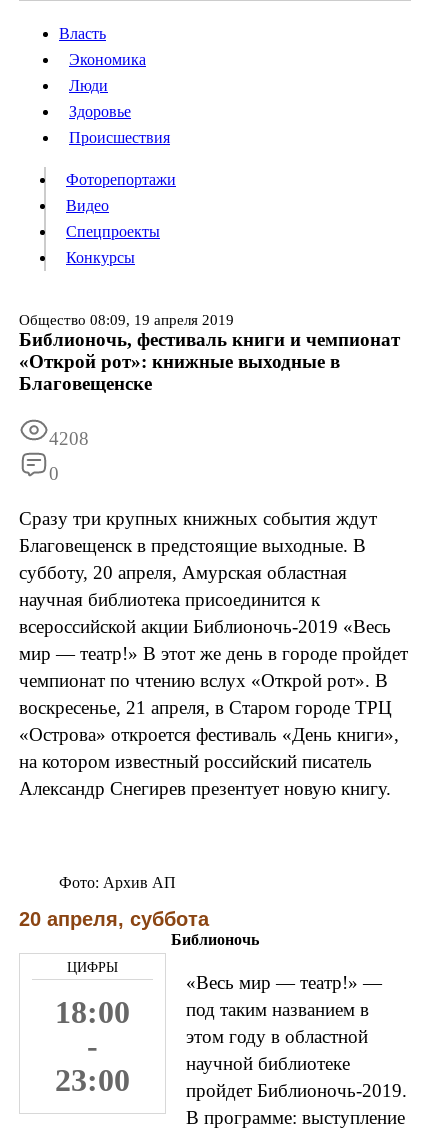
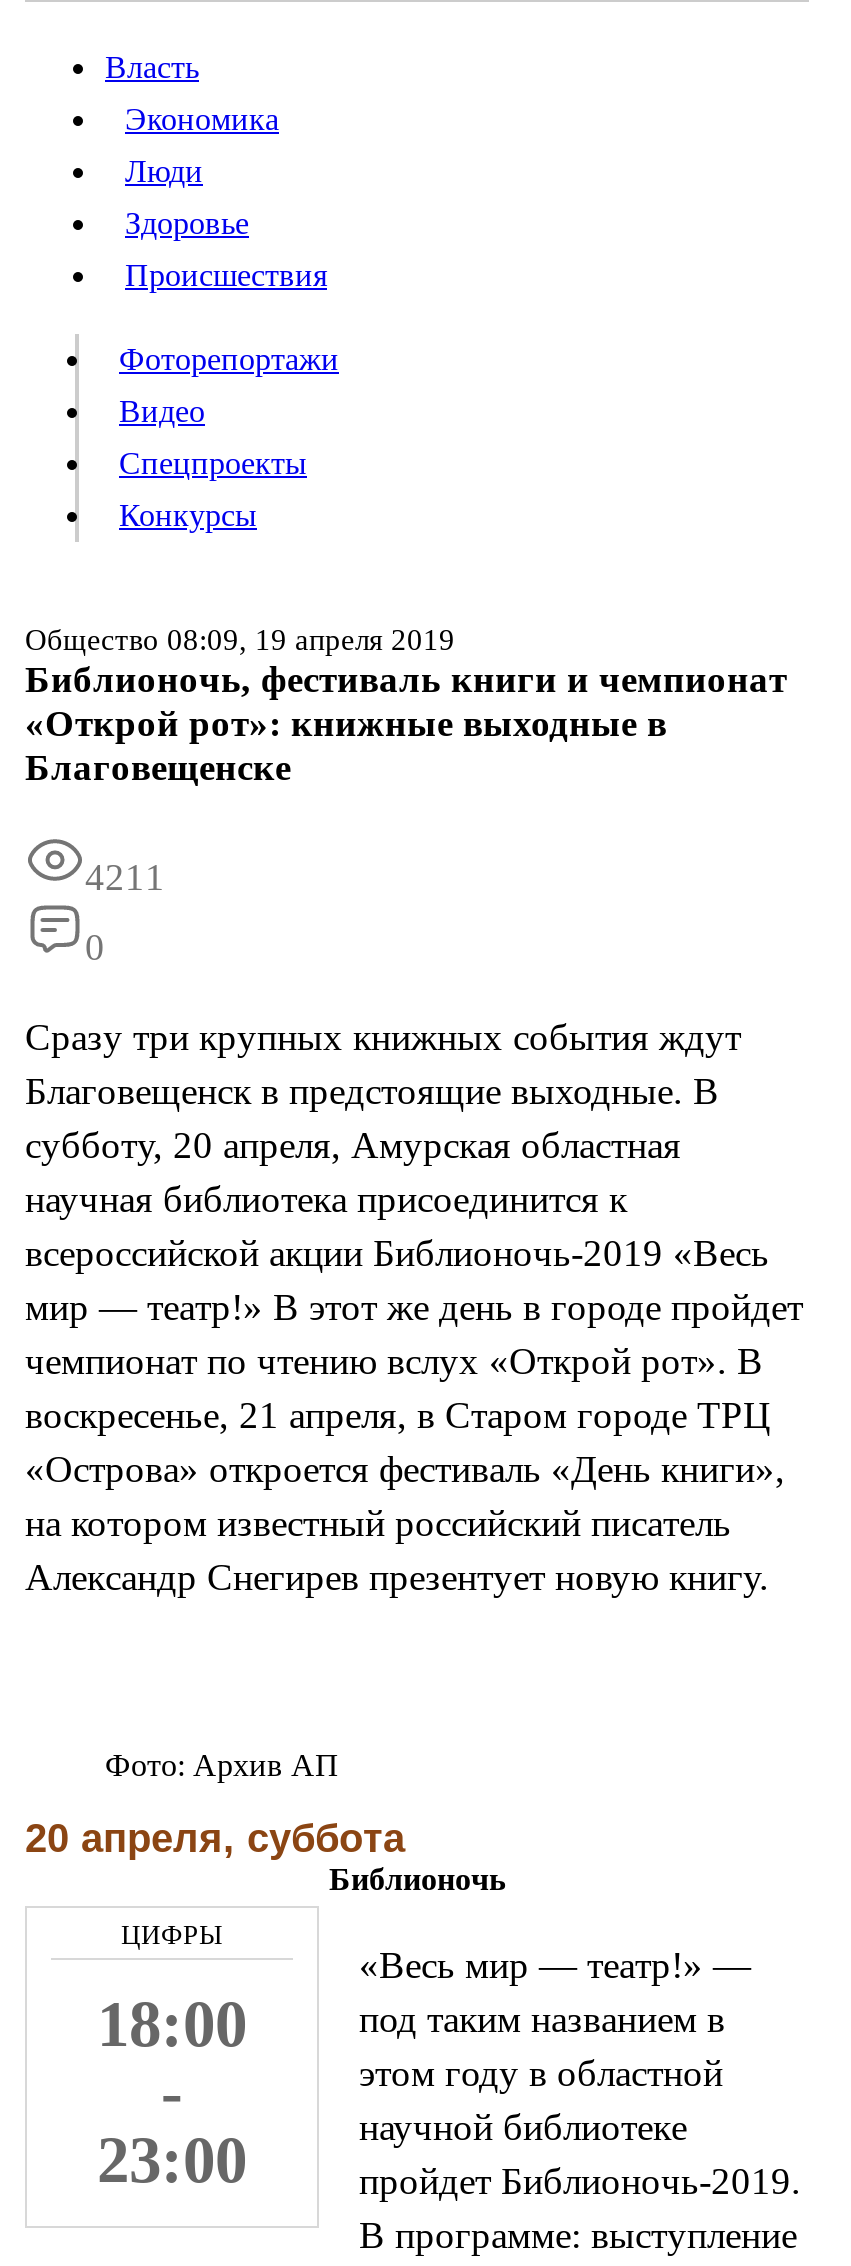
[49,428,89,449] 4208 -> [85,857,165,899] 4211

